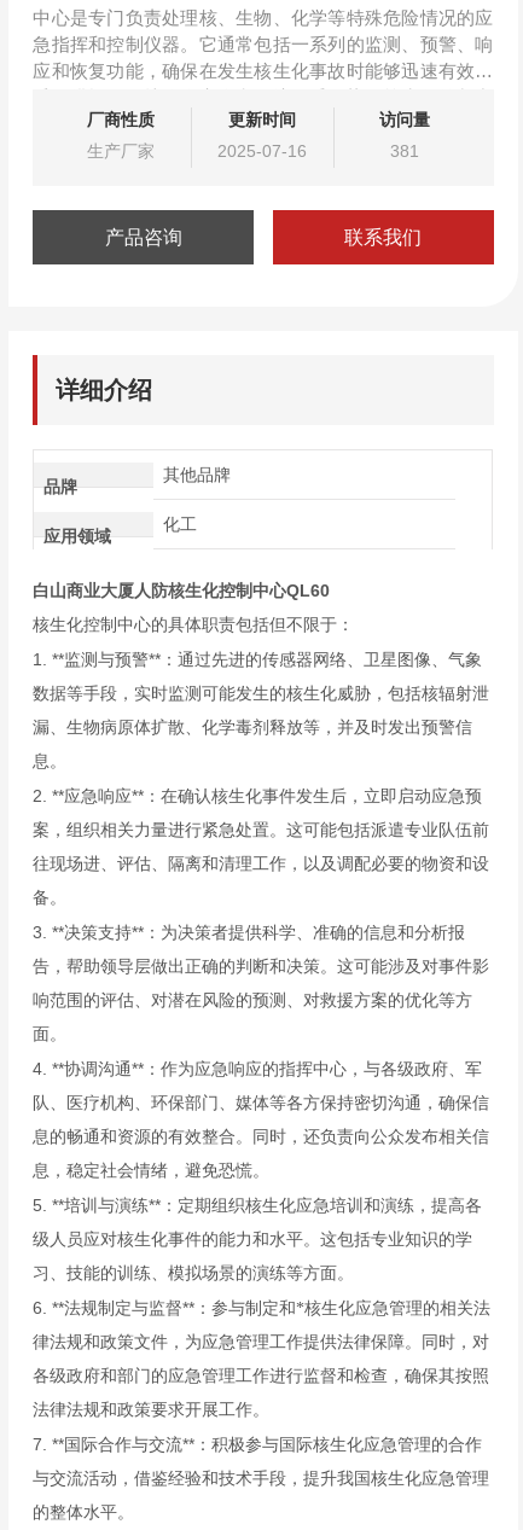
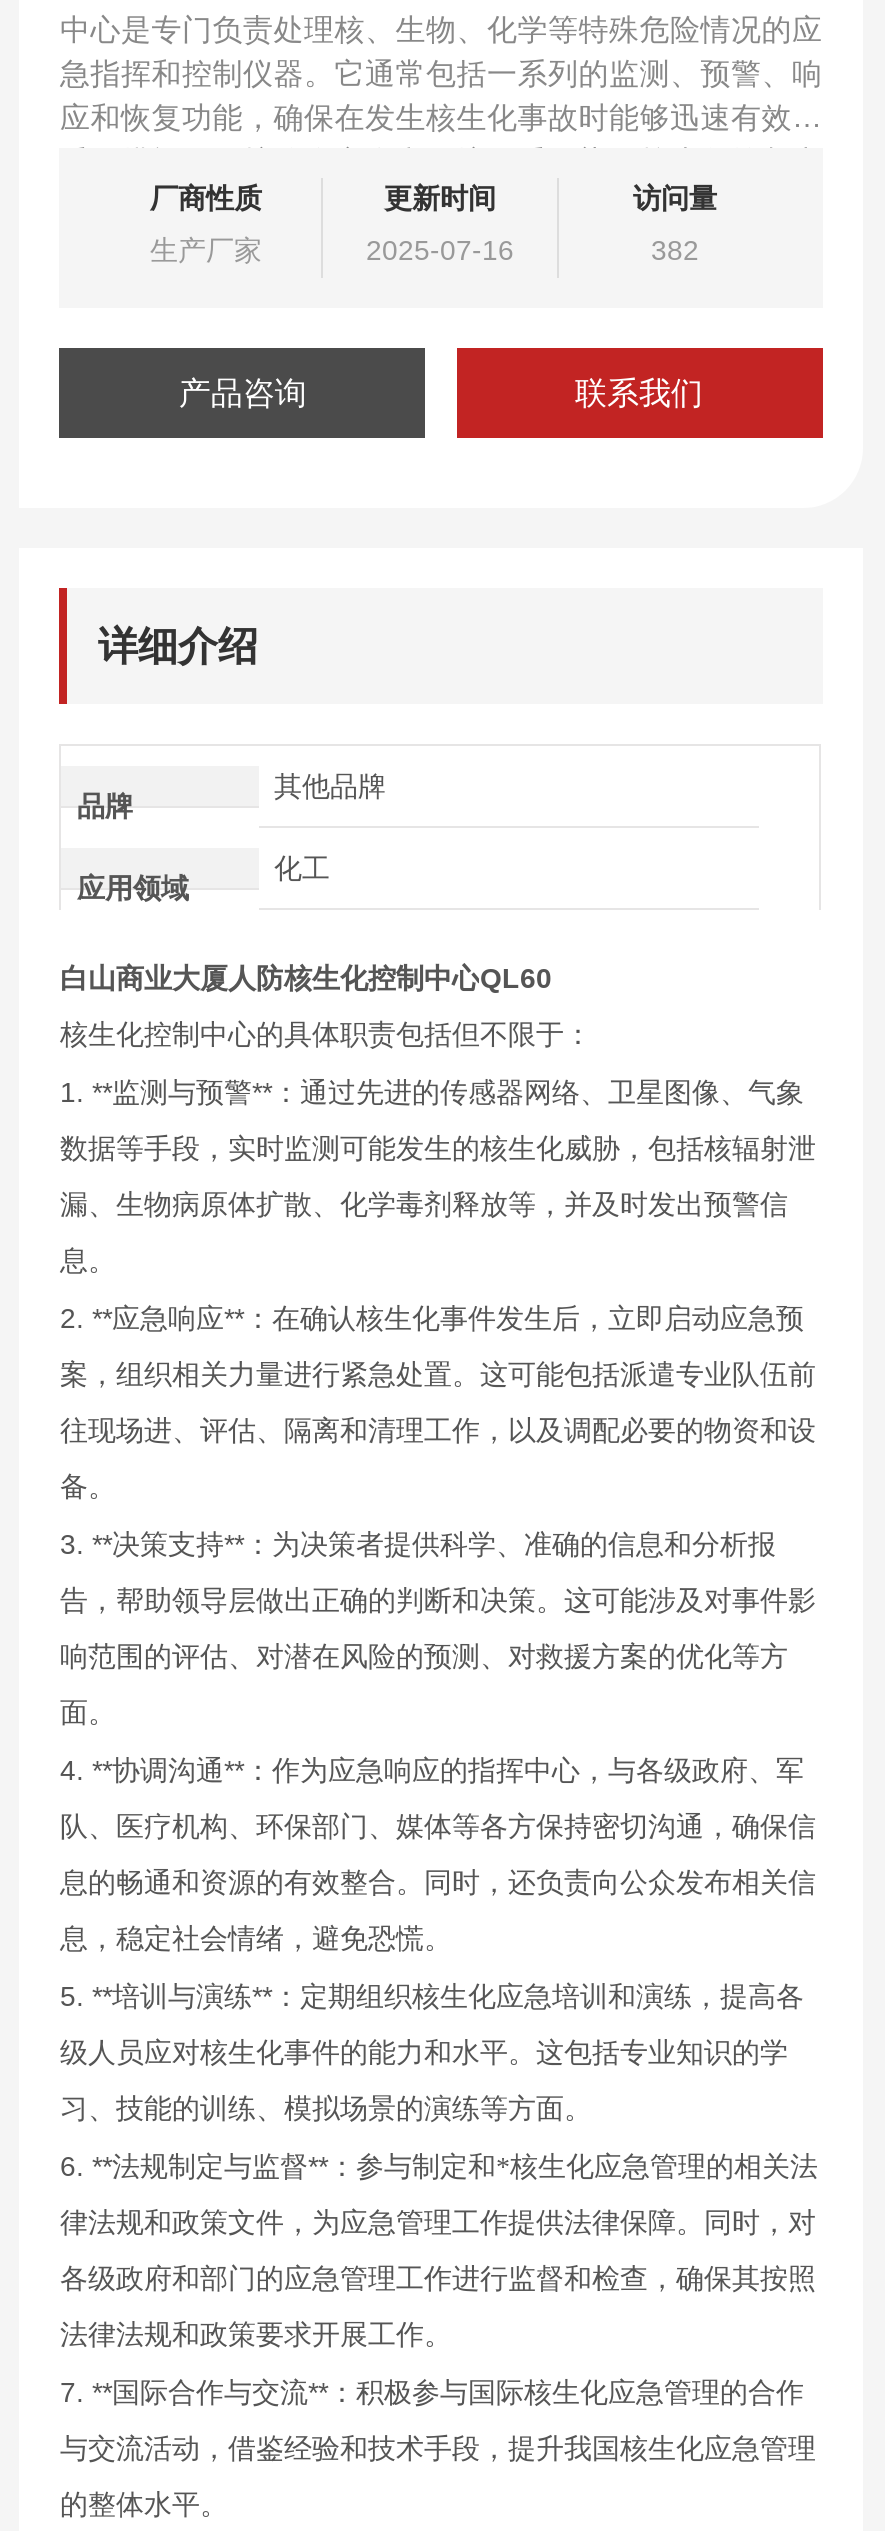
[390,141,419,160] 381 -> [651,233,699,265] 382

